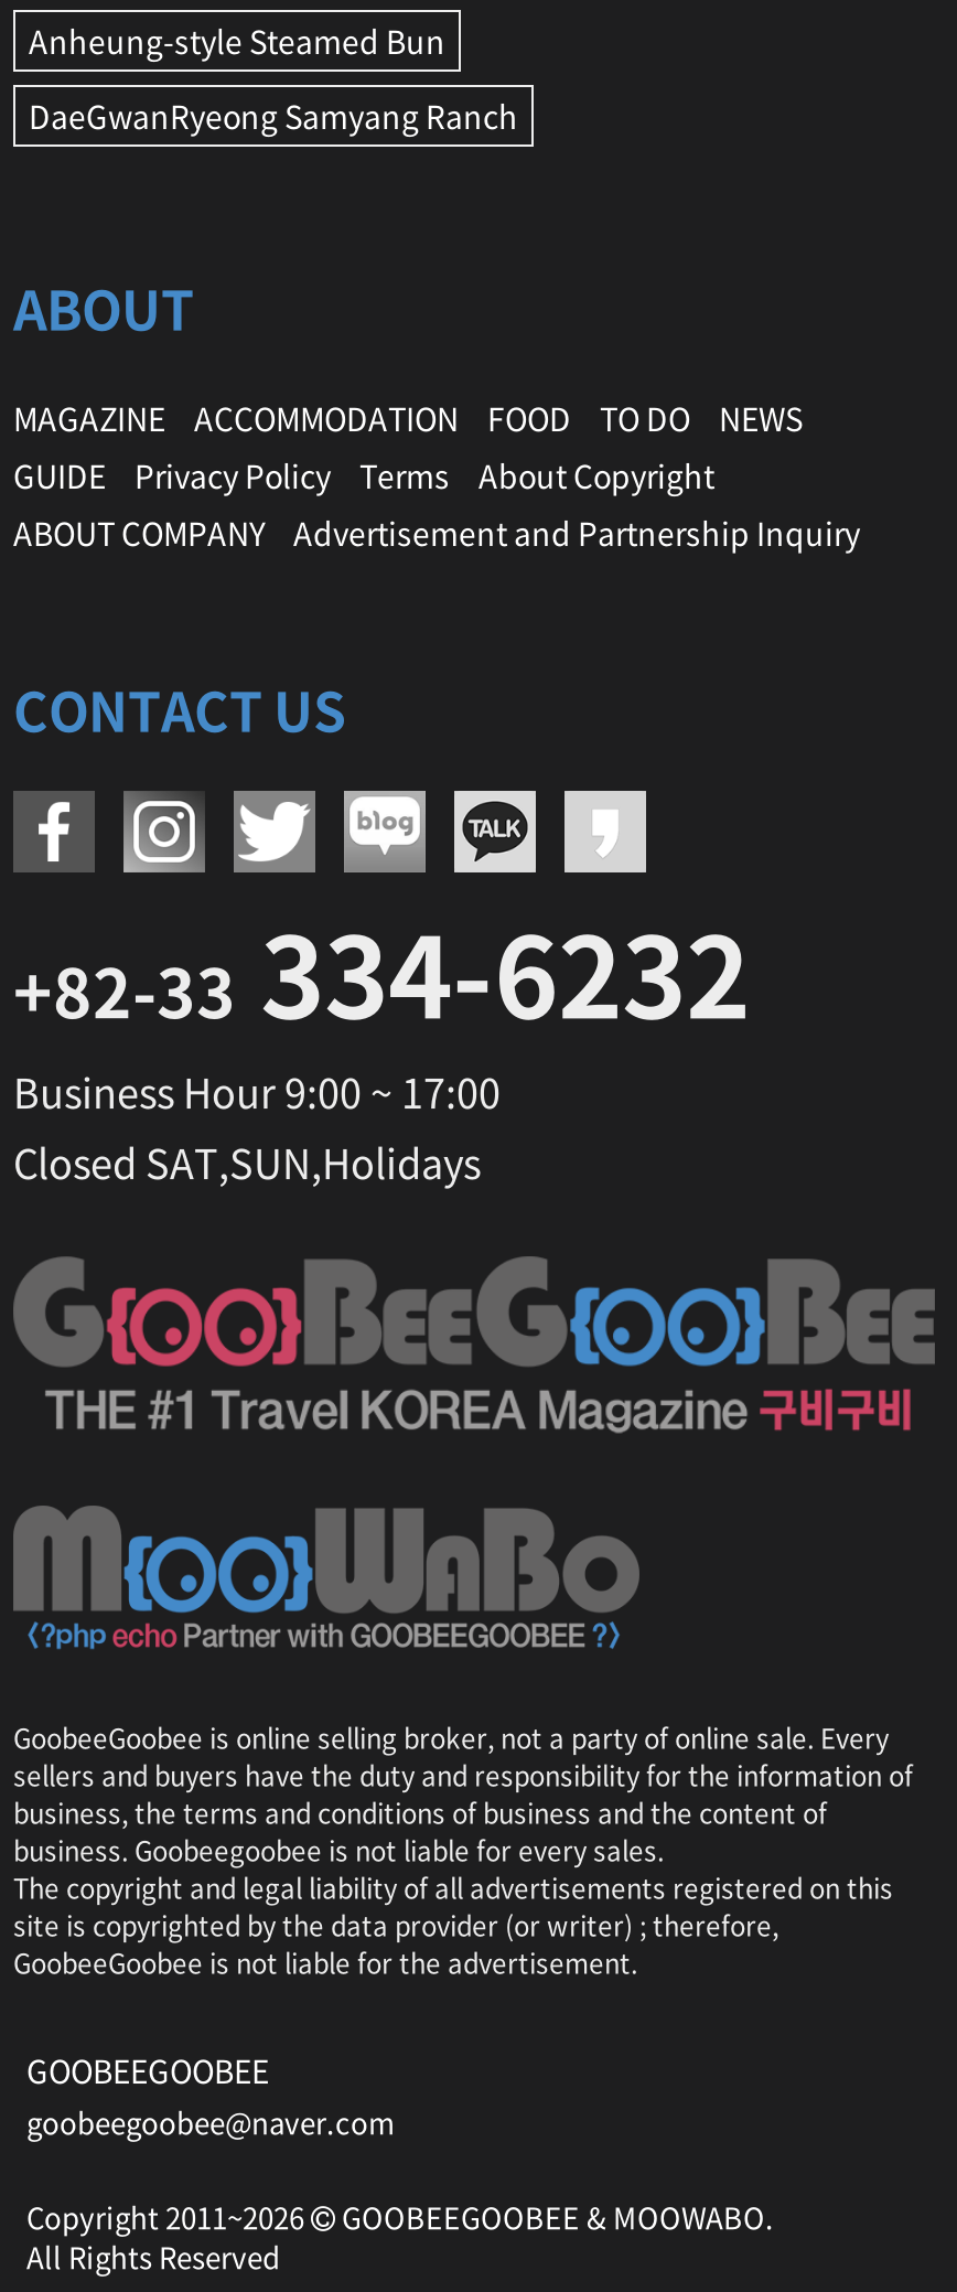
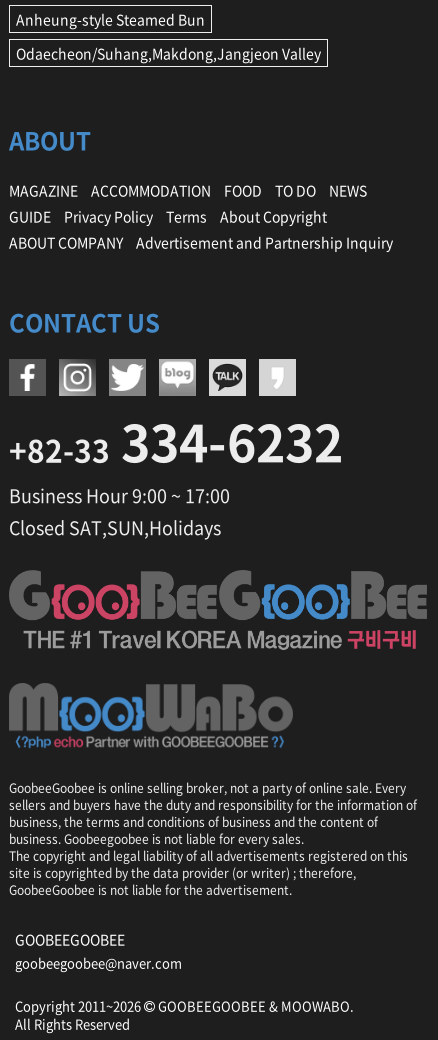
[29,93,518,137] DaeGwanRyeong Samyang Ranch -> [16,42,321,62] Odaecheon/Suhang,Makdong,Jangjeon Valley

